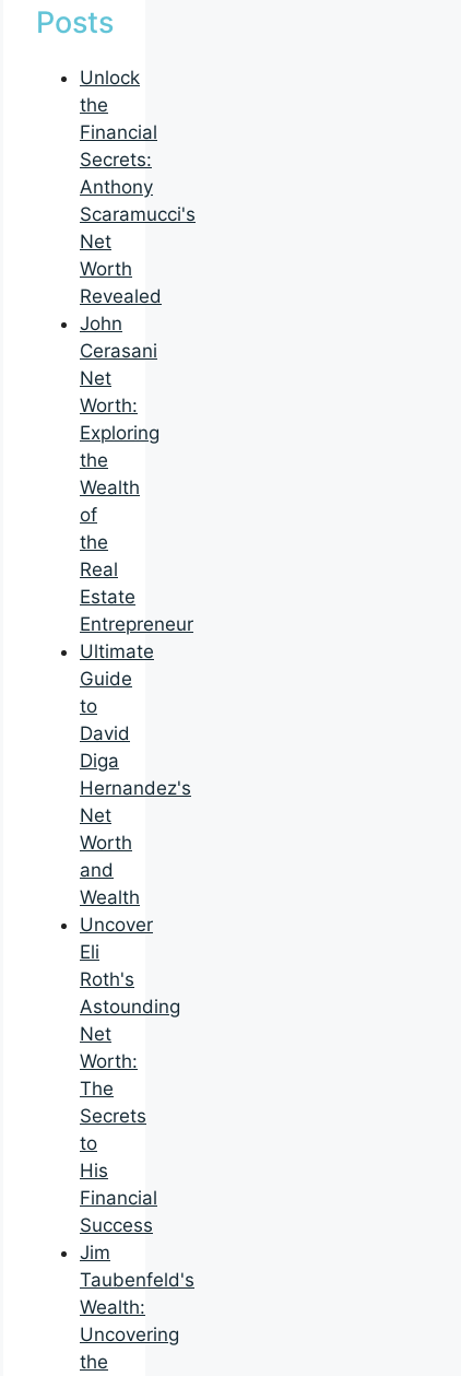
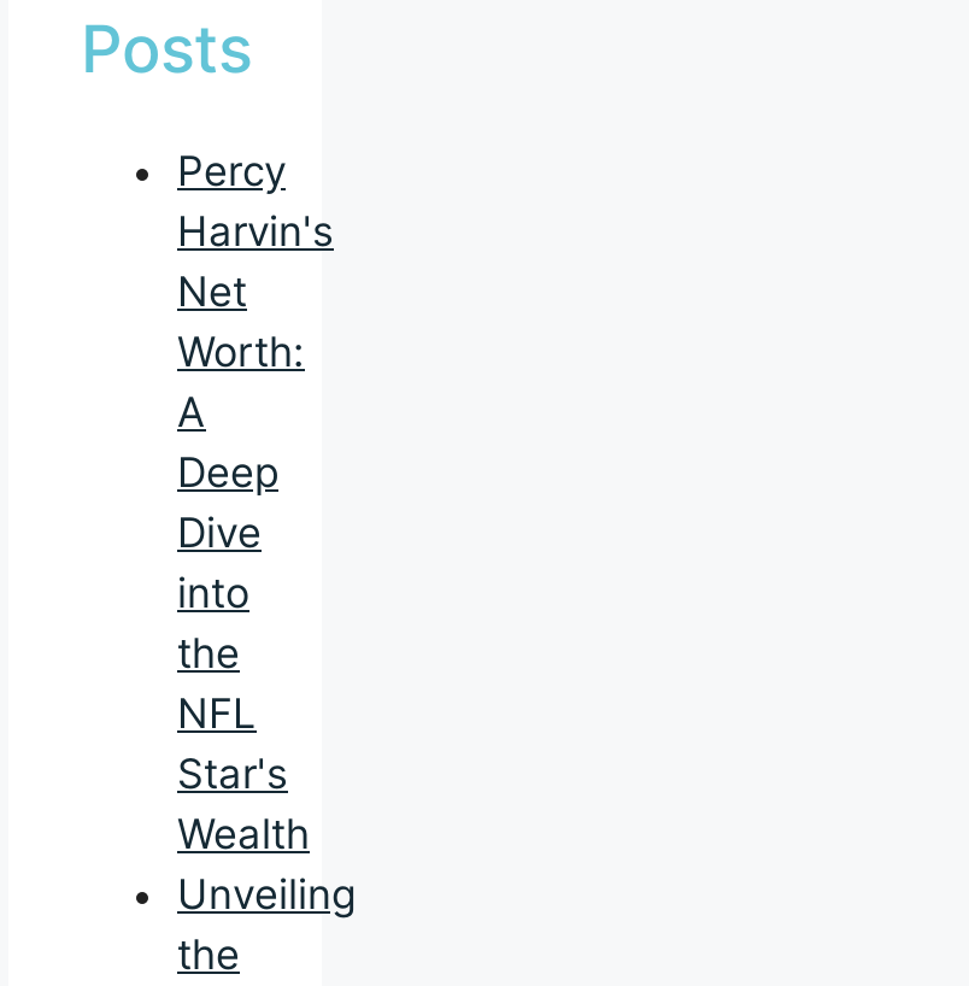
[80,66,196,361] Unlock | the | Financial | Secrets: | Anthony | Scaramucci's | Net | Worth | Revealed | John | Cerasani -> [177,146,334,255] Percy | Harvin's
[80,421,159,443] Exploring -> [177,387,278,616] A | Deep | Dive | into
none -> [177,689,288,797] NFL | Star's
[80,503,194,1345] of | the | Real | Estate | Entrepreneur | Ultimate | Guide | to | David | Diga | Hernandez's | Net | Worth | and | Wealth | Uncover | Eli | Roth's | Astounding | Net | Worth: | The | Secrets | to | His | Financial | Success | Jim | Taubenfeld's | Wealth: | Uncovering -> [177,869,356,918] Unveiling

